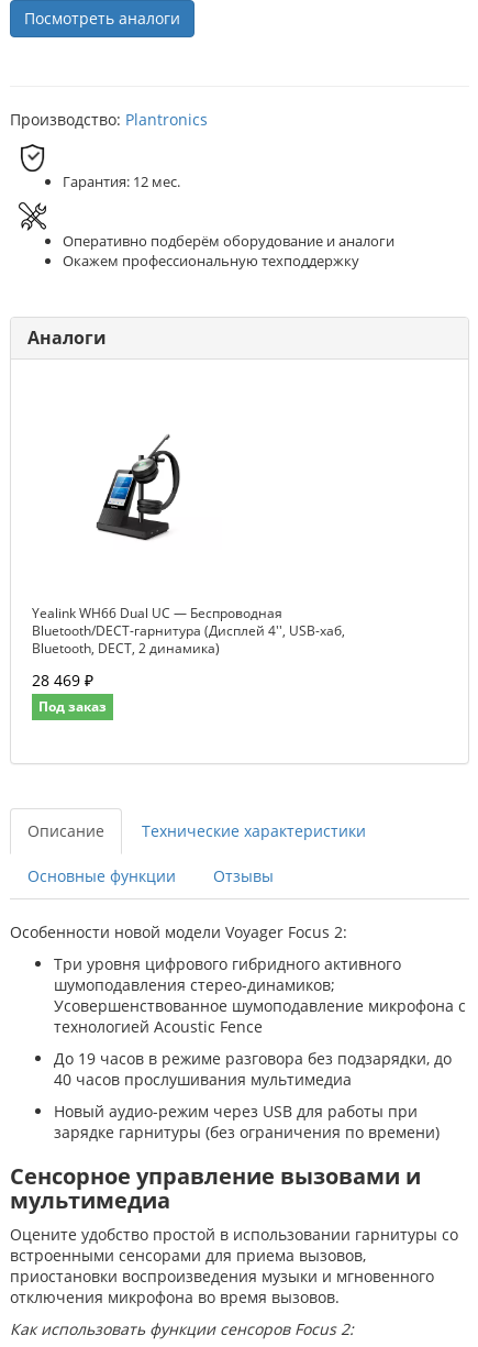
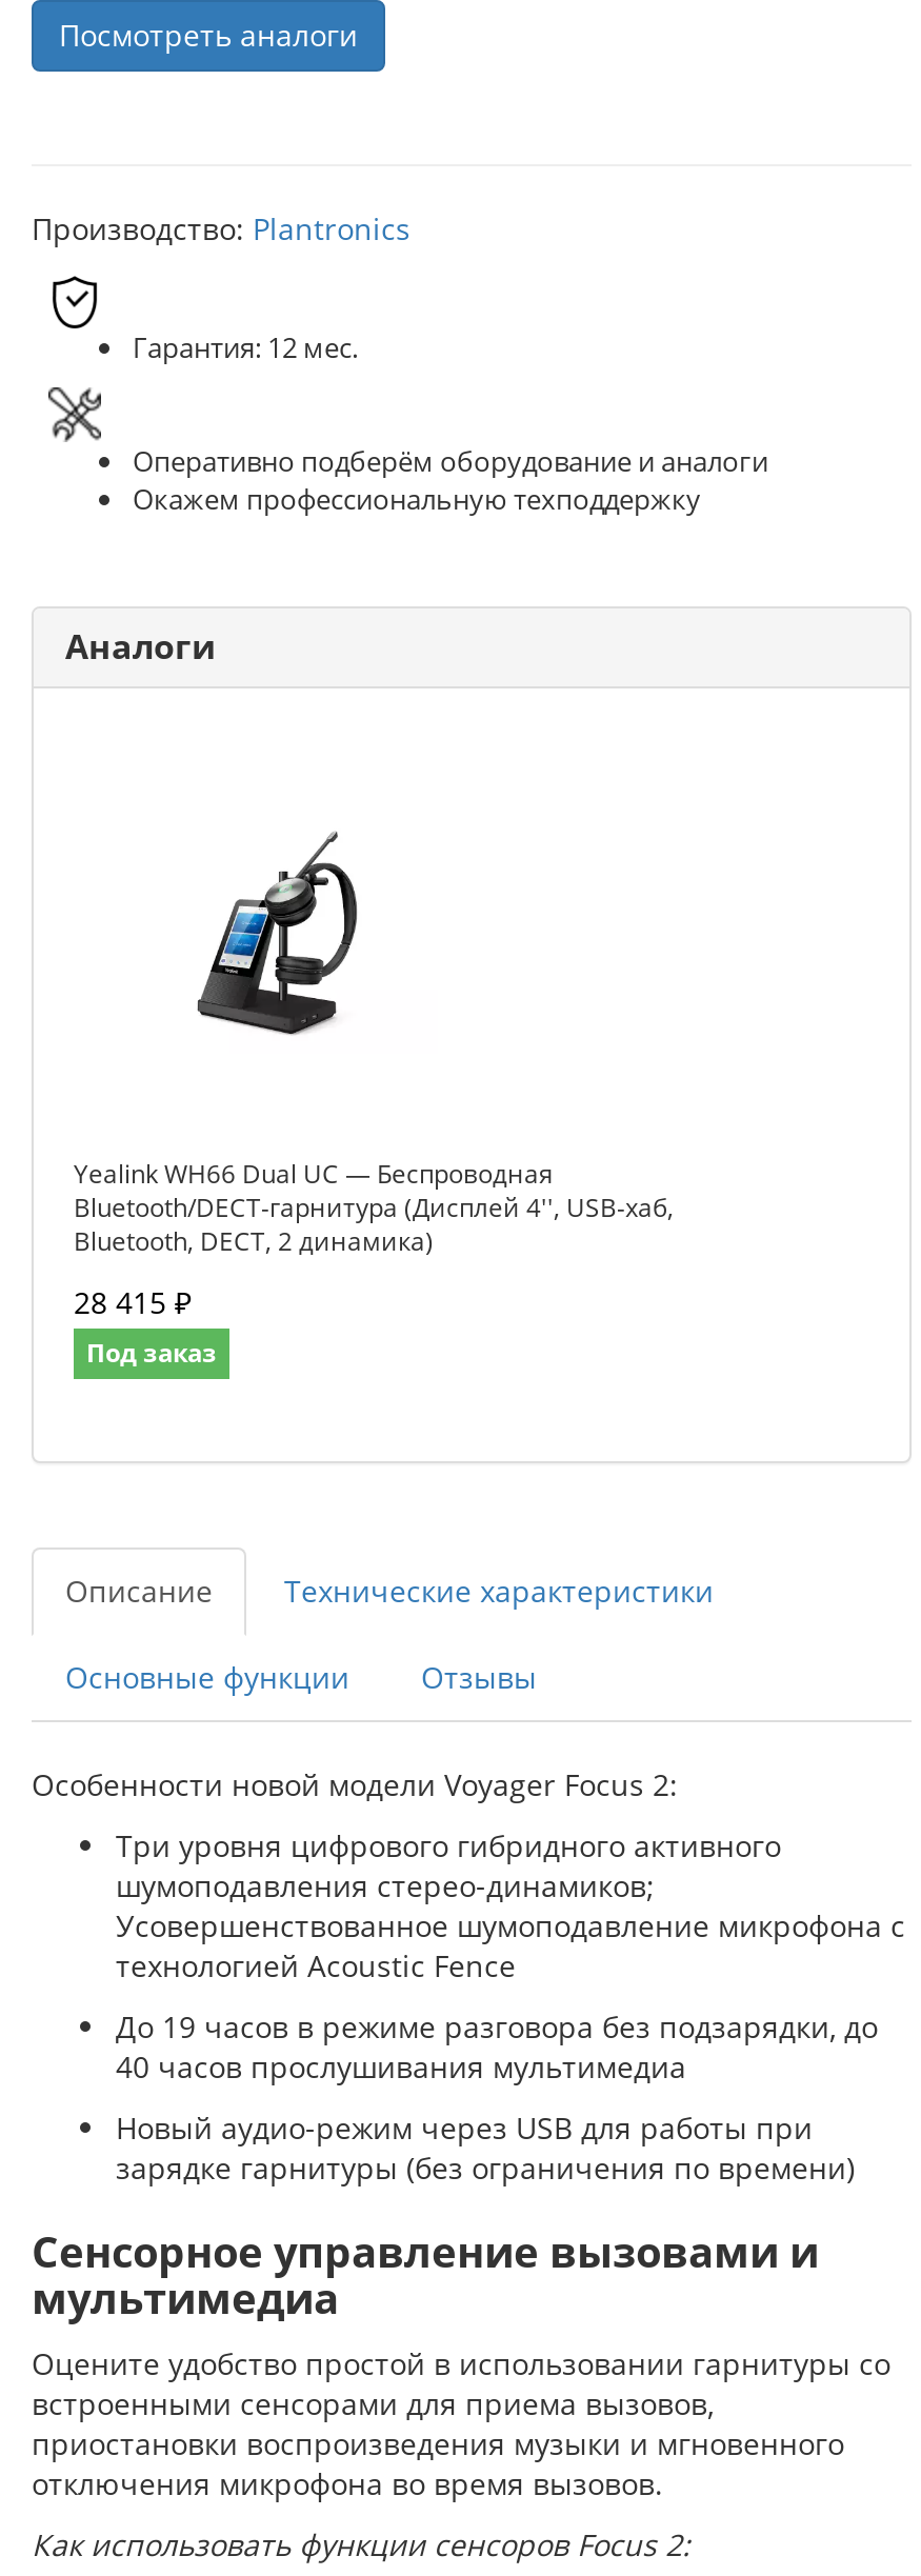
[32,670,93,691] 28 469 ₽ -> [74,1283,192,1323] 28 415 ₽

